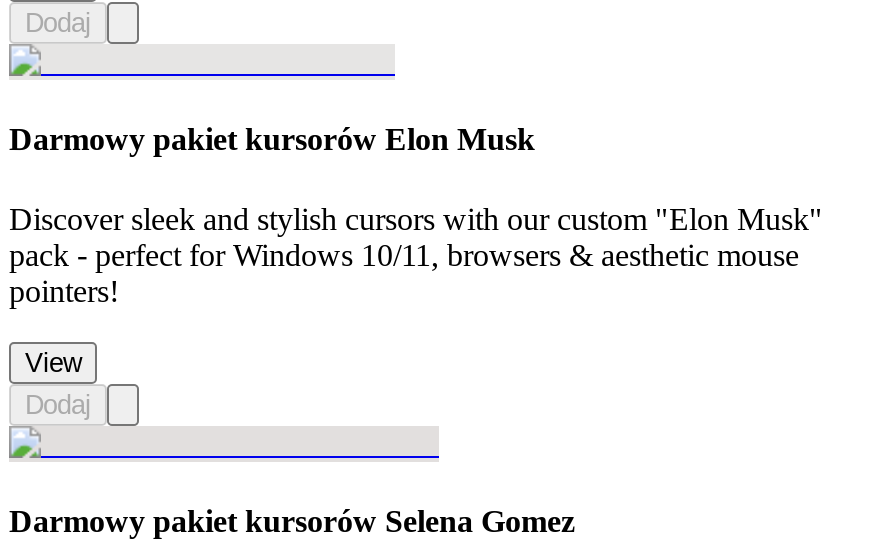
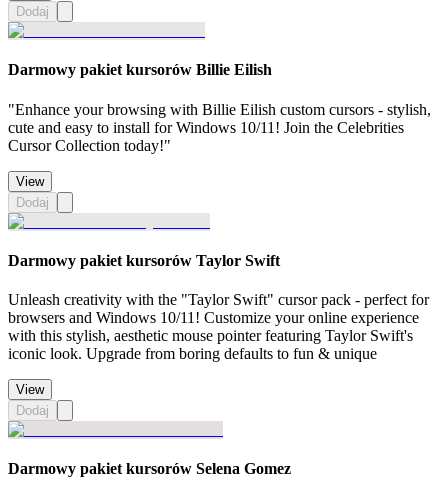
[9,123,823,307] Darmowy pakiet kursorów Elon Musk | Discover sleek and stylish cursors with our custom "Elon Musk" | pack - perfect for Windows 10/11, browsers & aesthetic mouse | pointers! -> [8,61,431,362] Darmowy pakiet kursorów Billie Eilish | "Enhance your browsing with Billie Eilish custom cursors - stylish, | cute and easy to install for Windows 10/11! Join the Celebrities | Cursor Collection today!" | View | Dodaj | Darmowy pakiet kursorów Taylor Swift | Unleash creativity with the "Taylor Swift" cursor pack - perfect for | browsers and Windows 10/11! Customize your online experience | with this stylish, aesthetic mouse pointer featuring Taylor Swift's | iconic look. Upgrade from boring defaults to fun & unique

